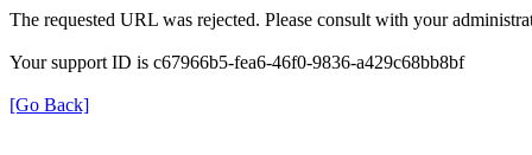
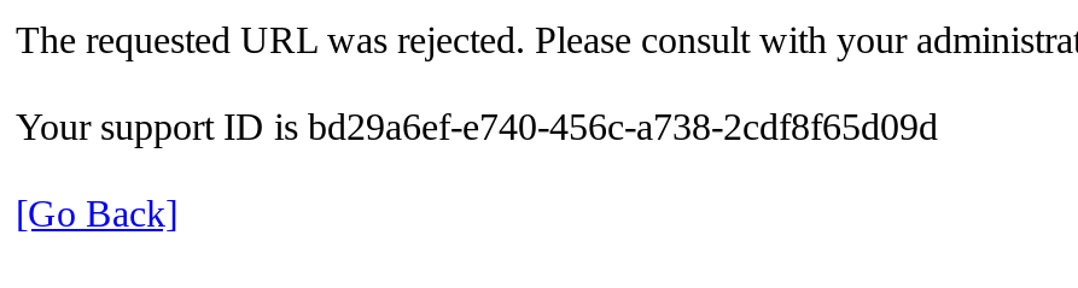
[9,52,464,72] Your support ID is c67966b5-fea6-46f0-9836-a429c68bb8bf -> [16,106,938,147] Your support ID is bd29a6ef-e740-456c-a738-2cdf8f65d09d

